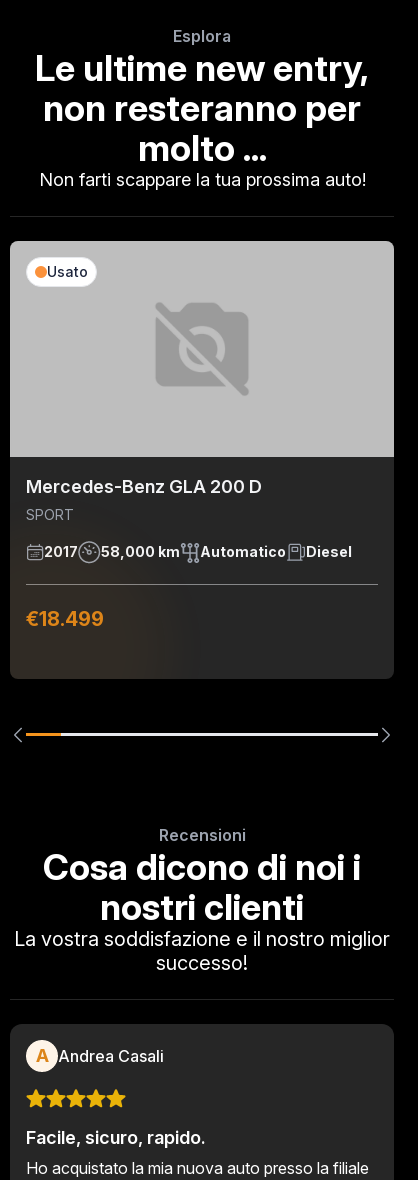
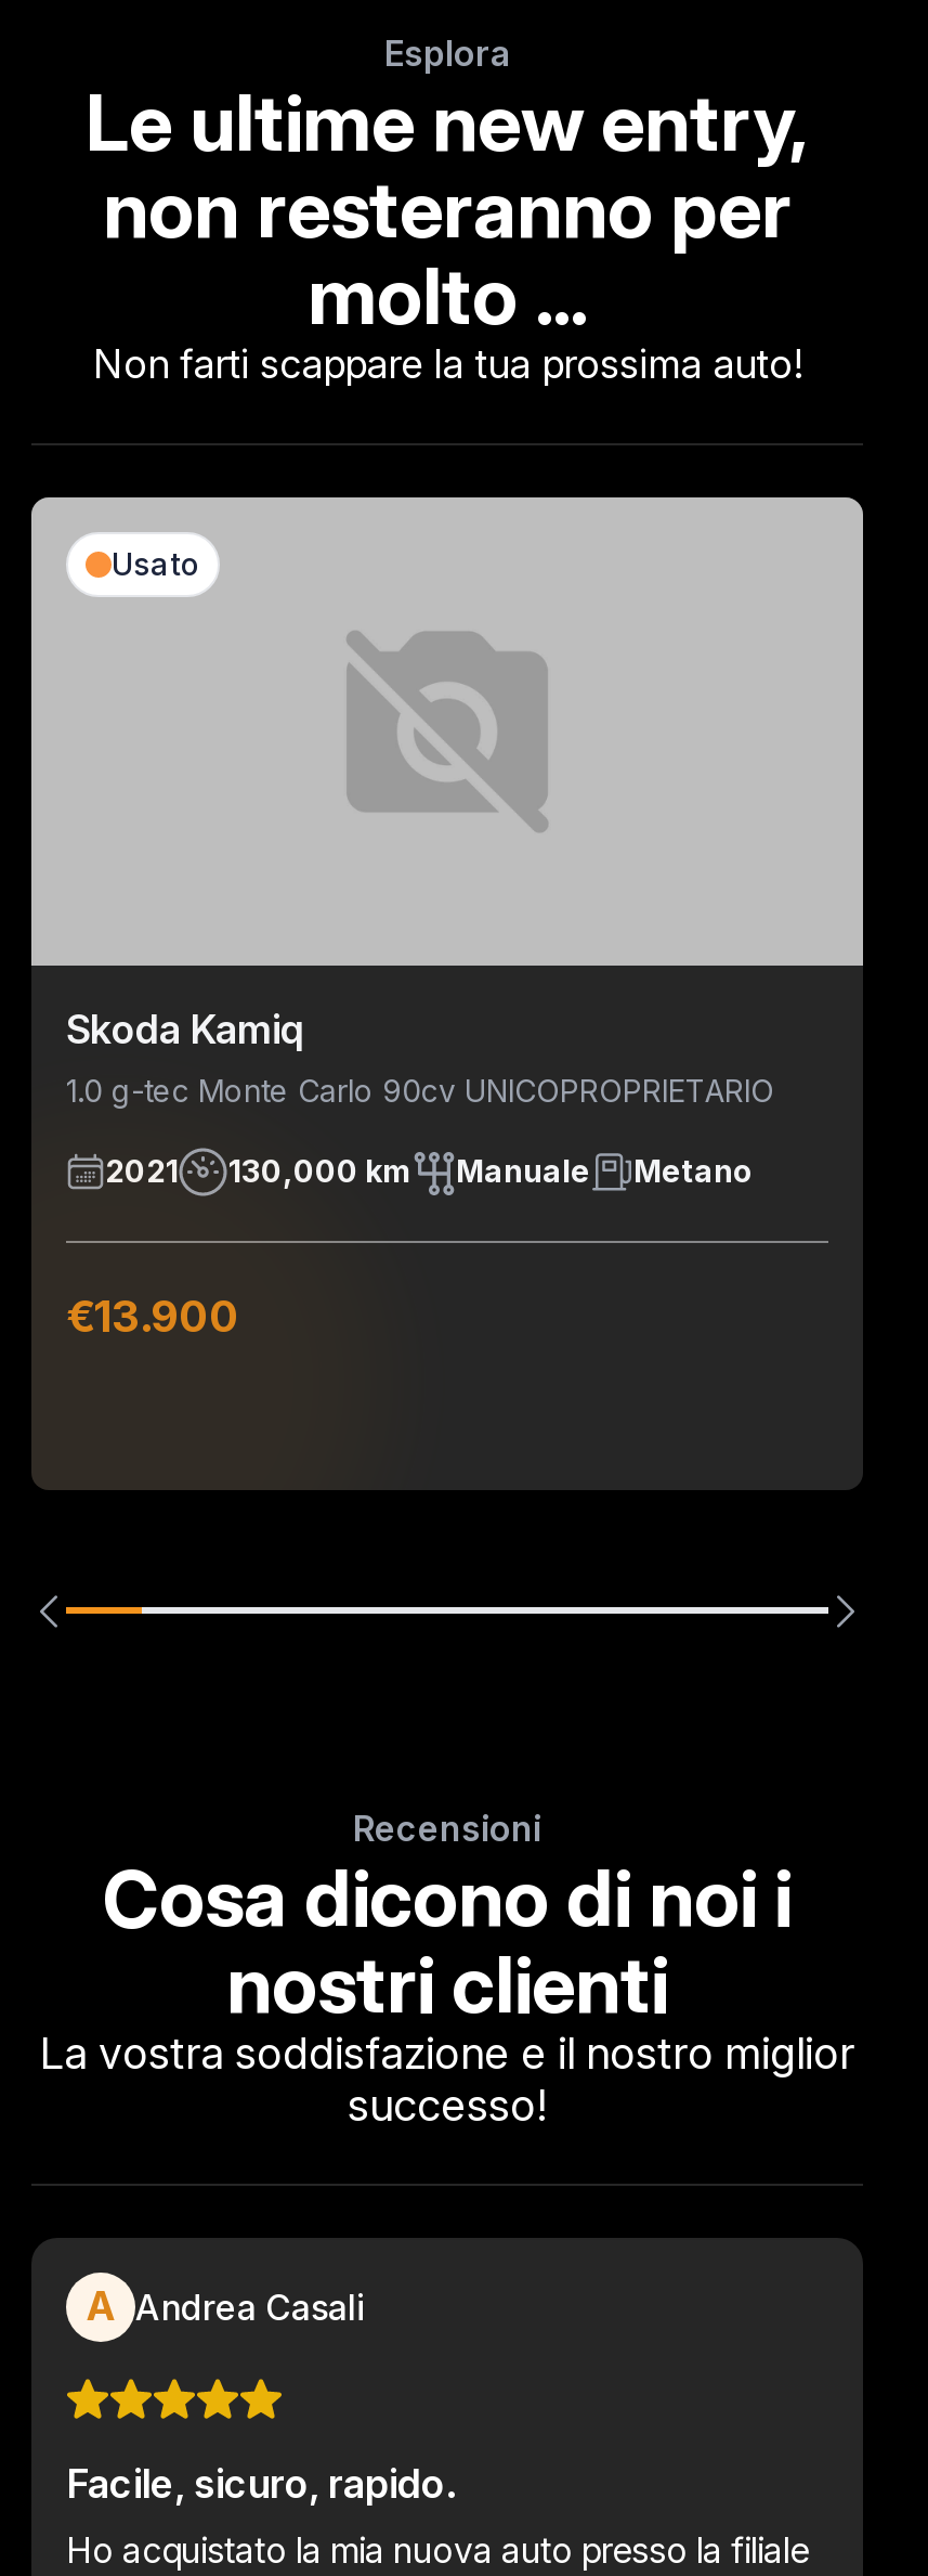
[26,476,262,523] Mercedes-Benz GLA 200 D | SPORT -> [66,1007,774,1108] Skoda Kamiq | 1.0 g-tec Monte Carlo 90cv UNICOPROPRIETARIO
[44,543,352,560] 2017 | 58,000 km | Automatico | Diesel -> [105,1153,753,1190] 2021 | 130,000 km | Manuale | Metano
[26,607,104,631] €18.499 -> [66,1290,239,1343] €13.900

